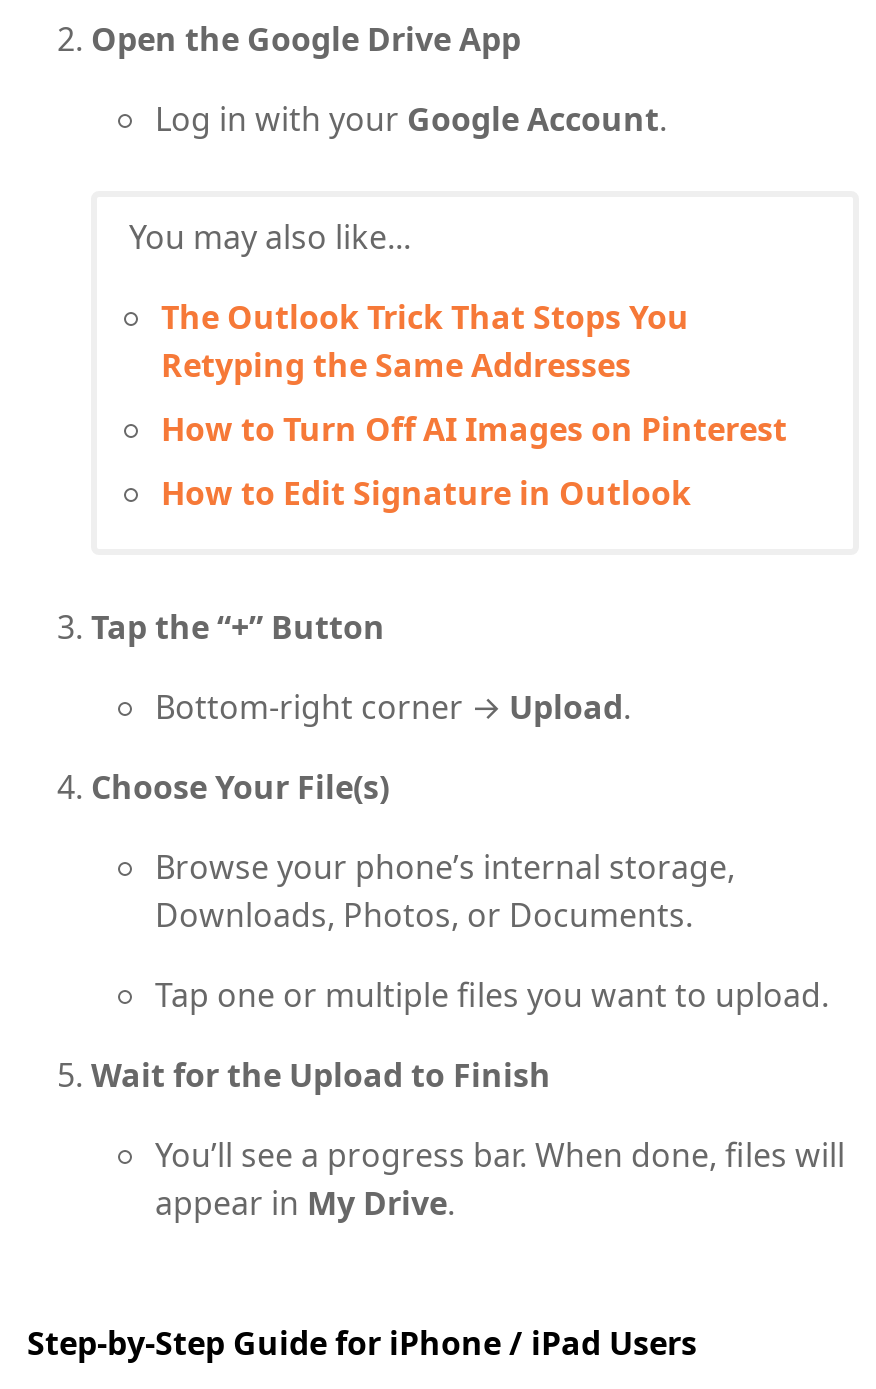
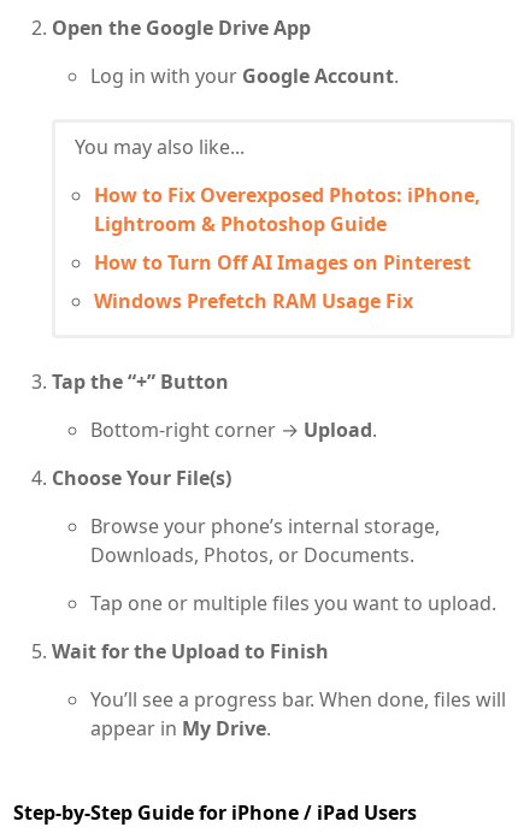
[161,294,689,386] The Outlook Trick That Stops You | Retyping the Same Addresses -> [94,181,481,237] How to Fix Overexposed Photos: iPhone, | Lightroom & Photoshop Guide
[161,470,691,514] How to Edit Signature in Outlook -> [94,287,413,314] Windows Prefetch RAM Usage Fix

